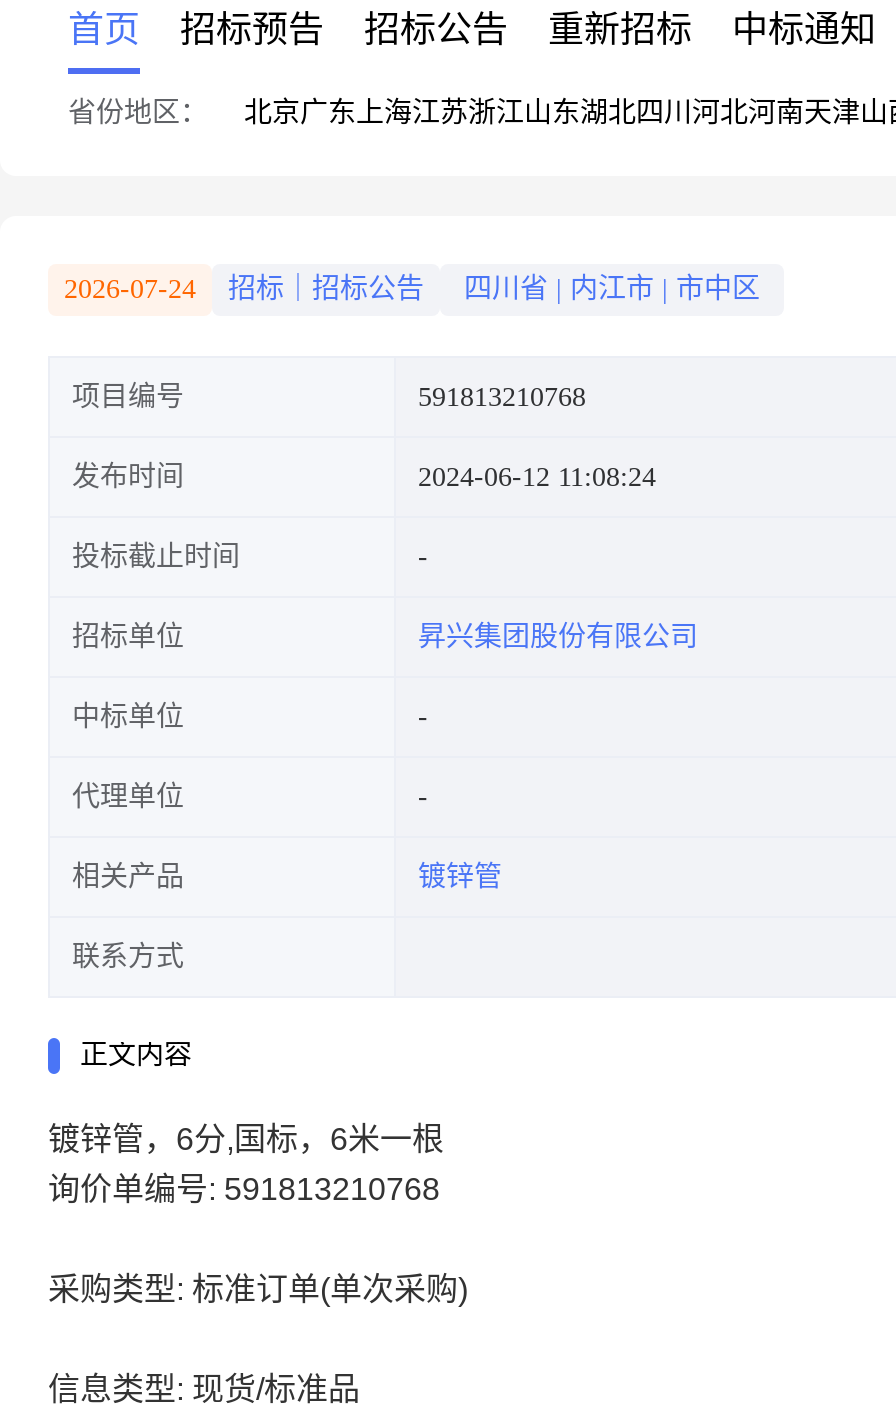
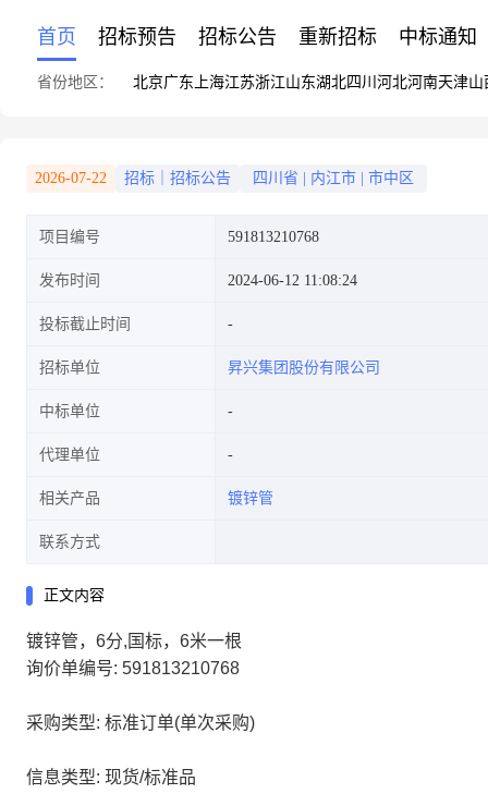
[64,274,196,304] 2026-07-24 -> [35,170,107,186] 2026-07-22

